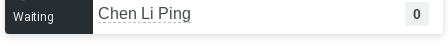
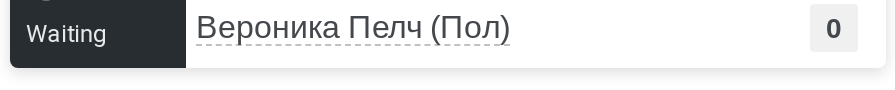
[98,5,191,22] Chen Li Ping -> [196,10,510,44] Вероника Пелч (Пол)

